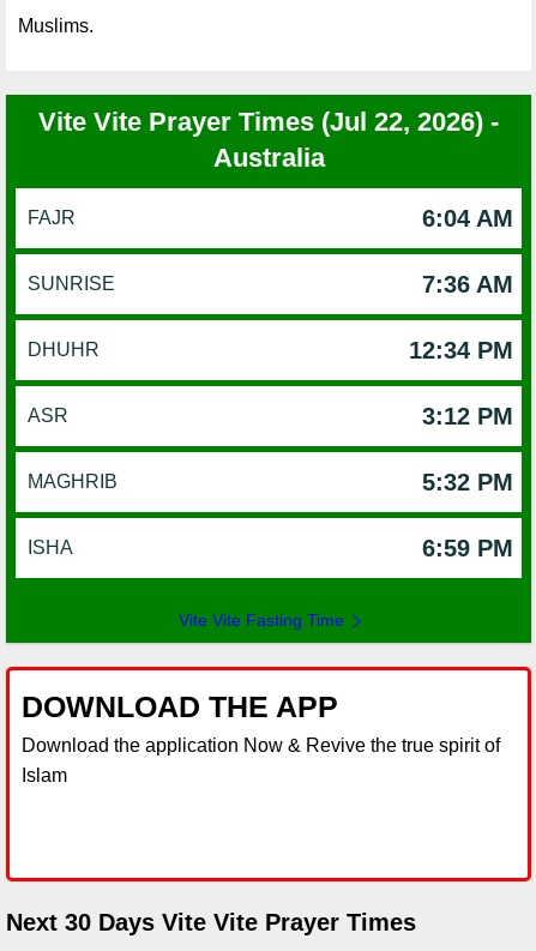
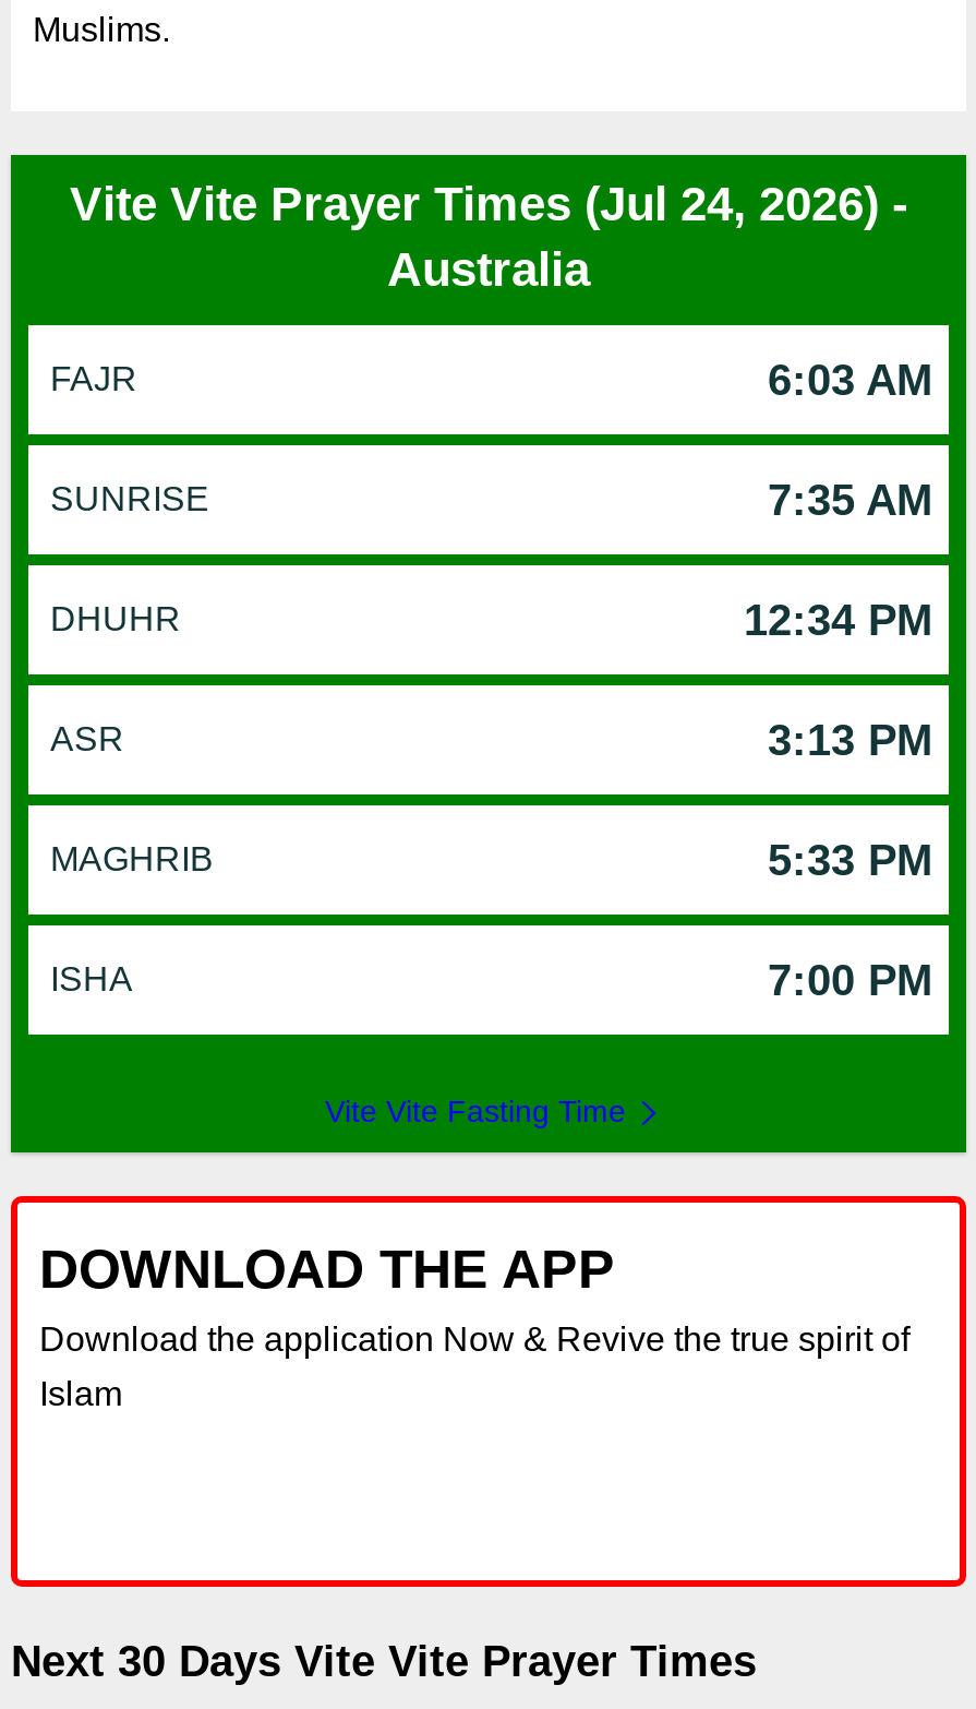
[38,107,499,137] Vite Vite Prayer Times (Jul 22, 2026) - -> [70,177,907,231] Vite Vite Prayer Times (Jul 24, 2026) -
[422,205,513,231] 6:04 AM -> [768,356,933,404] 6:03 AM
[422,271,513,297] 7:36 AM -> [768,476,933,524] 7:35 AM
[422,403,513,429] 3:12 PM -> [768,716,933,764] 3:13 PM
[422,469,513,495] 5:32 PM -> [768,836,933,884] 5:33 PM
[422,535,513,561] 6:59 PM -> [768,956,933,1004] 7:00 PM

